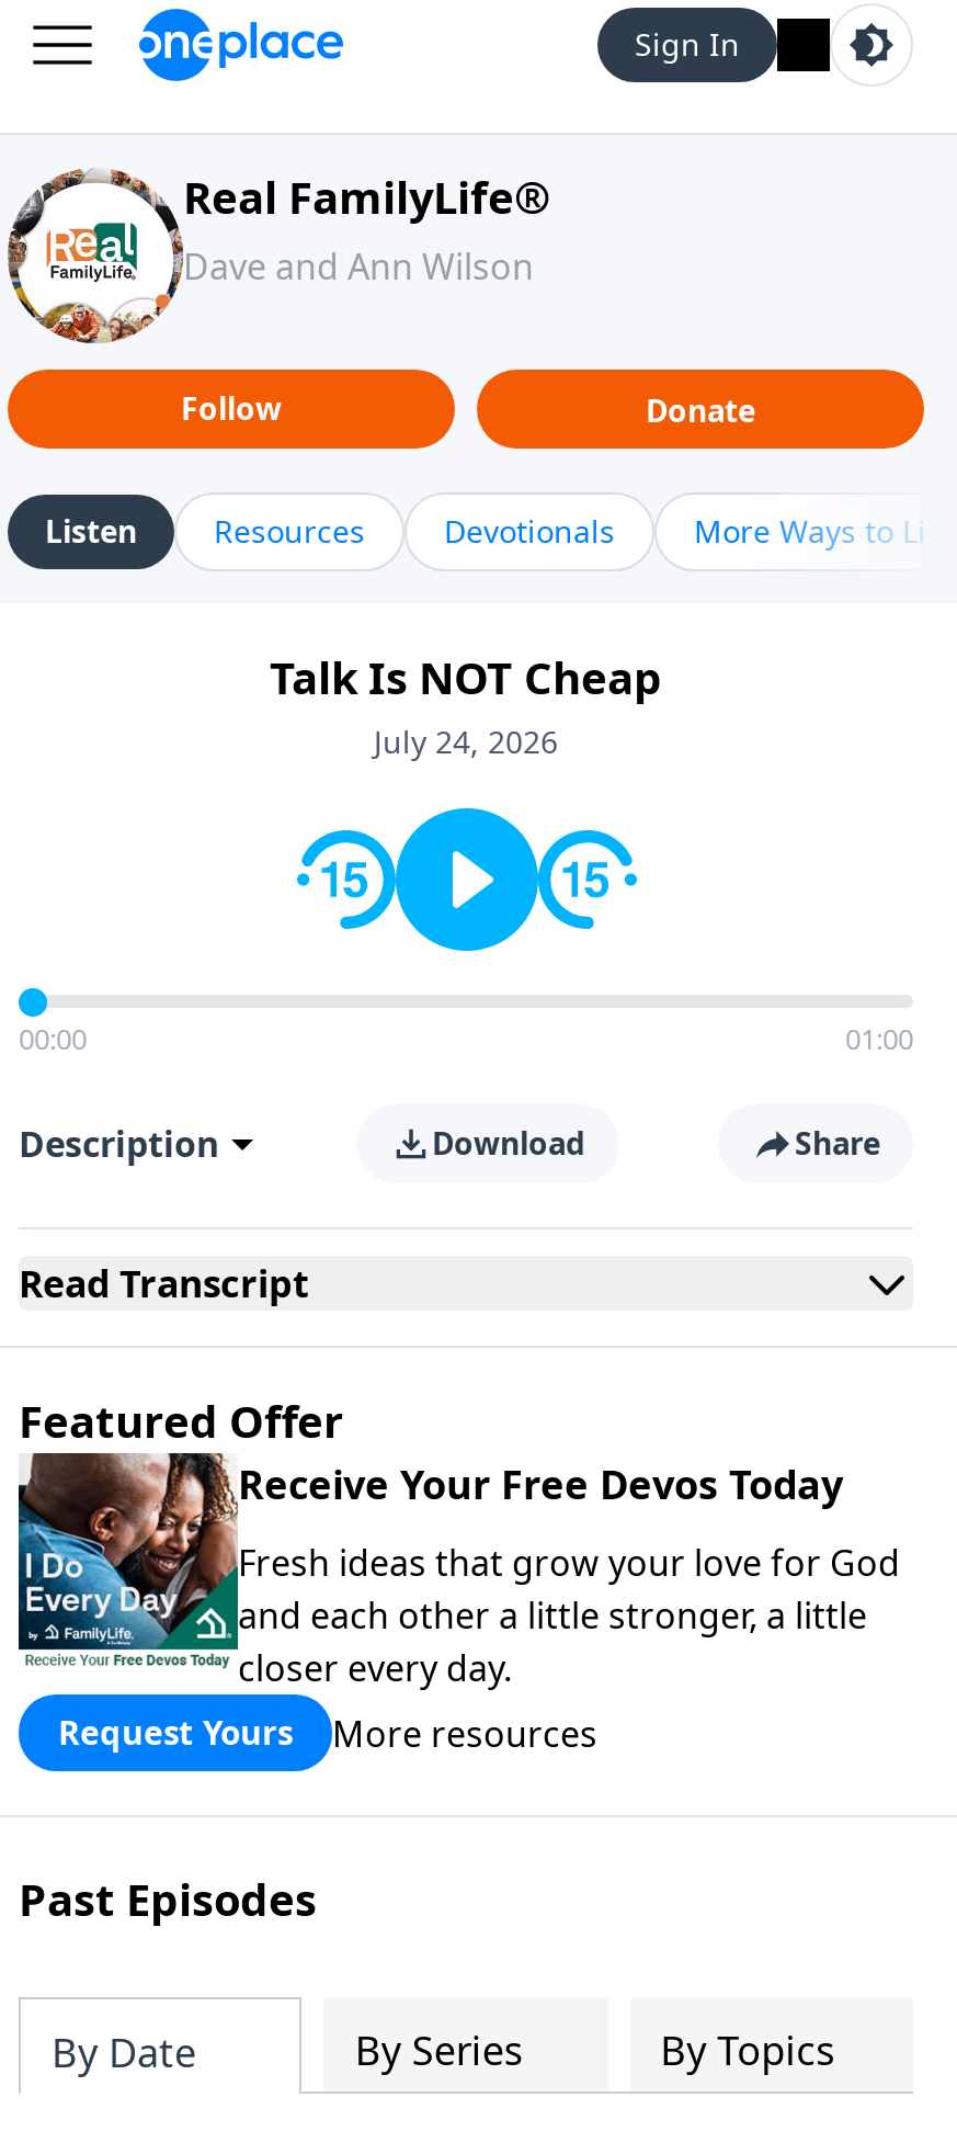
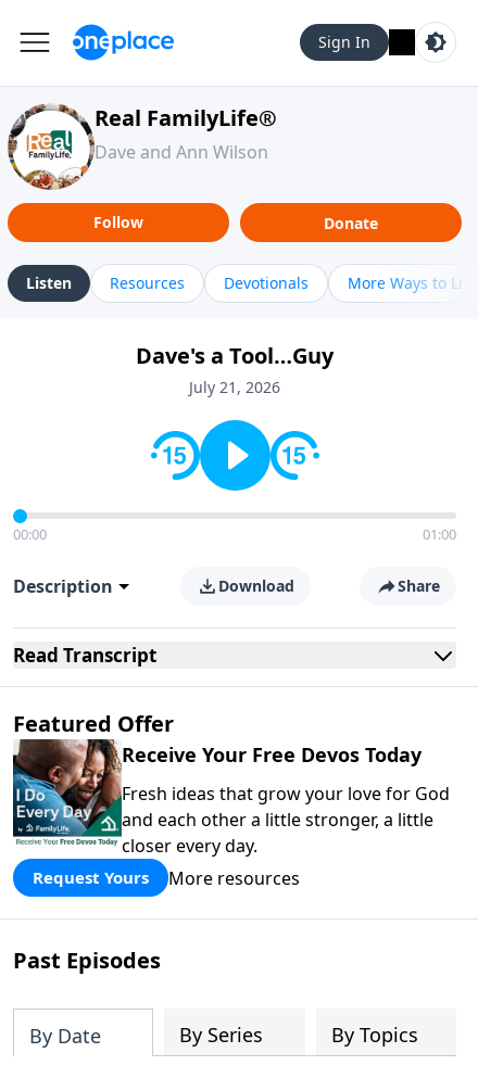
[270,648,662,762] Talk Is NOT Cheap | July 24, 2026 -> [136,341,334,397] Dave's a Tool…Guy | July 21, 2026

